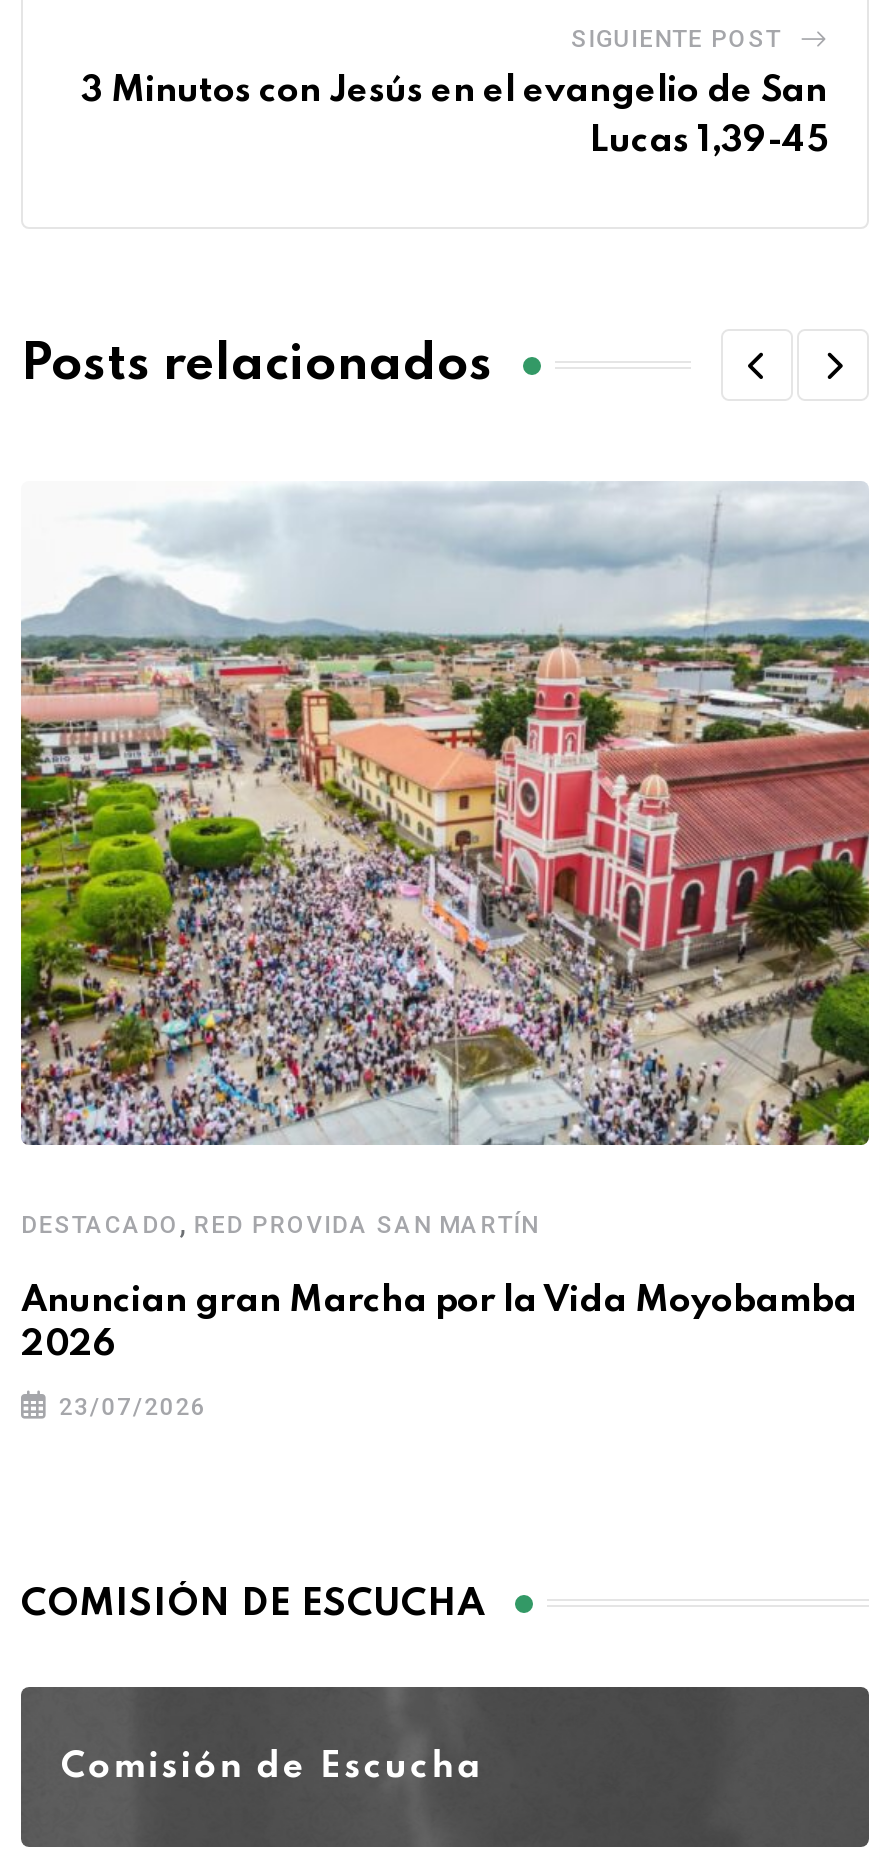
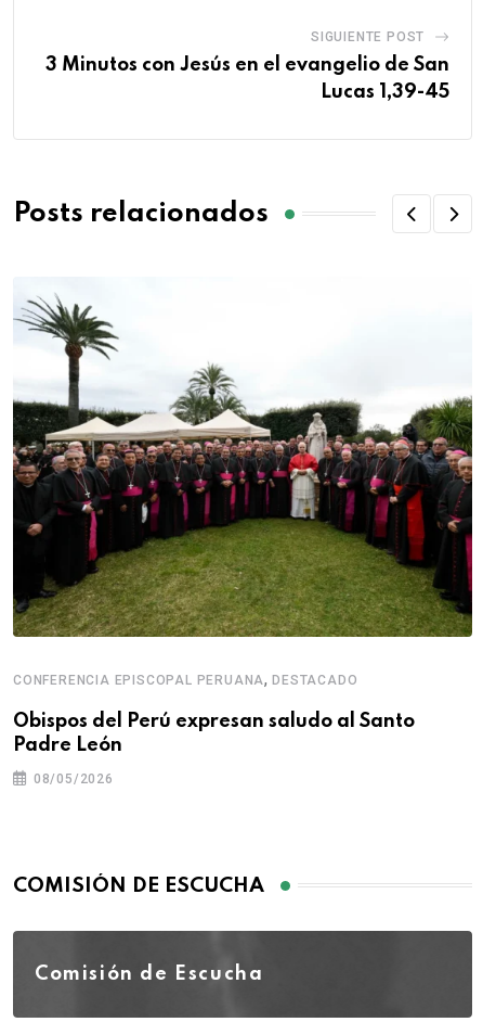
[19,481,871,1240] [image] | DESTACADO, RED PROVIDA SAN MARTÍN -> [12,278,473,689] [image] | CONFERENCIA EPISCOPAL PERUANA, DESTACADO
[21,1282,857,1362] Anuncian gran Marcha por la Vida Moyobamba | 2026 -> [13,711,415,755] Obispos del Perú expresan saludo al Santo | Padre León
[59,1392,207,1420] 23/07/2026 -> [33,771,113,786] 08/05/2026

